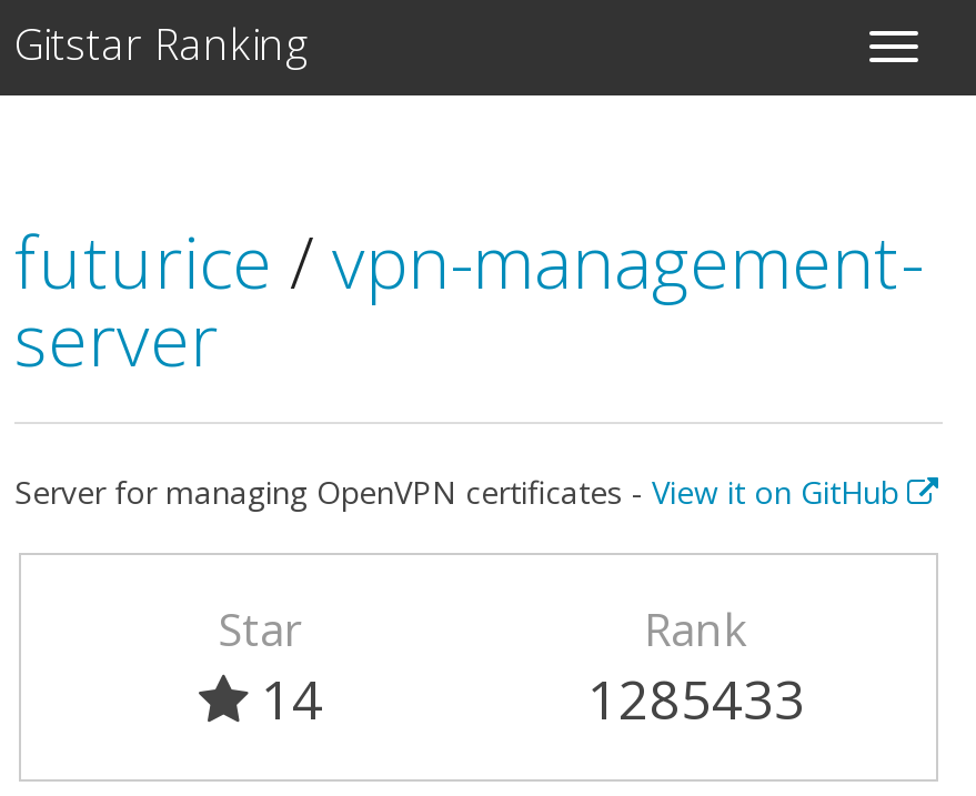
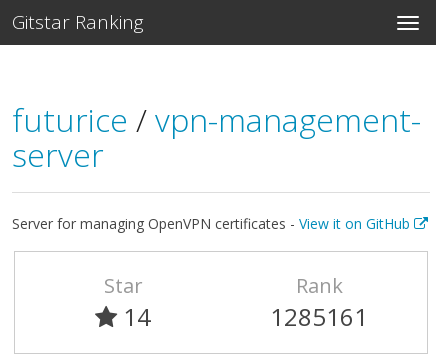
[587,662,805,735] 1285433 -> [270,300,368,333] 1285161

